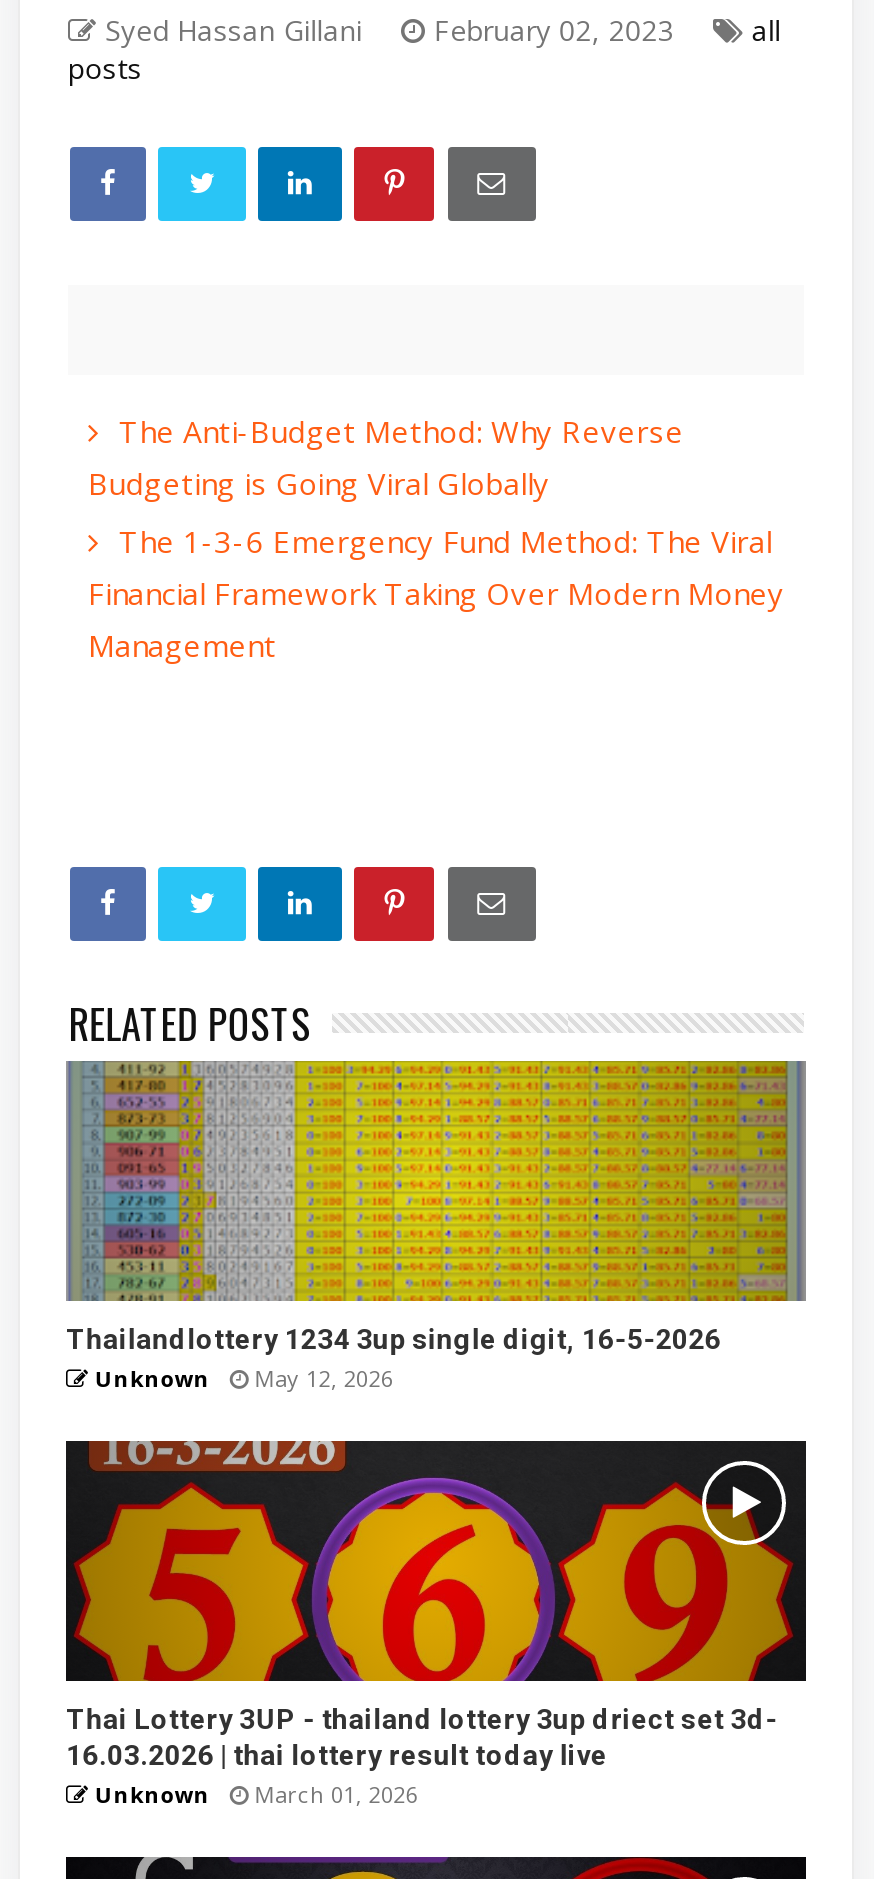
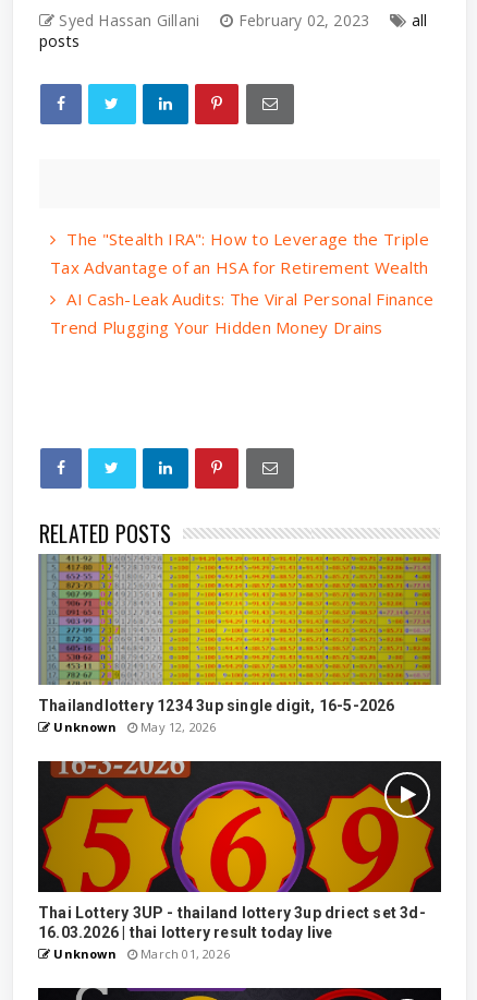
[88,411,784,665] The Anti-Budget Method: Why Reverse | Budgeting is Going Viral Globally | The 1-3-6 Emergency Fund Method: The Viral | Financial Framework Taking Over Modern Money | Management -> [50,228,434,338] The "Stealth IRA": How to Leverage the Triple | Tax Advantage of an HSA for Retirement Wealth | AI Cash-Leak Audits: The Viral Personal Finance | Trend Plugging Your Hidden Money Drains

